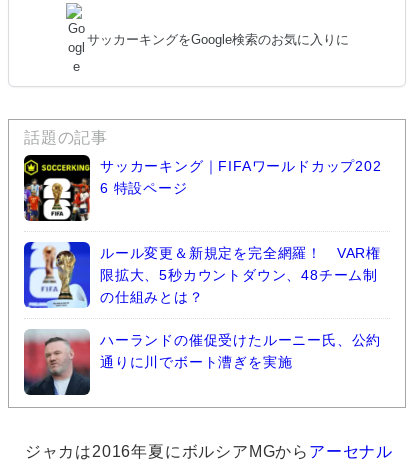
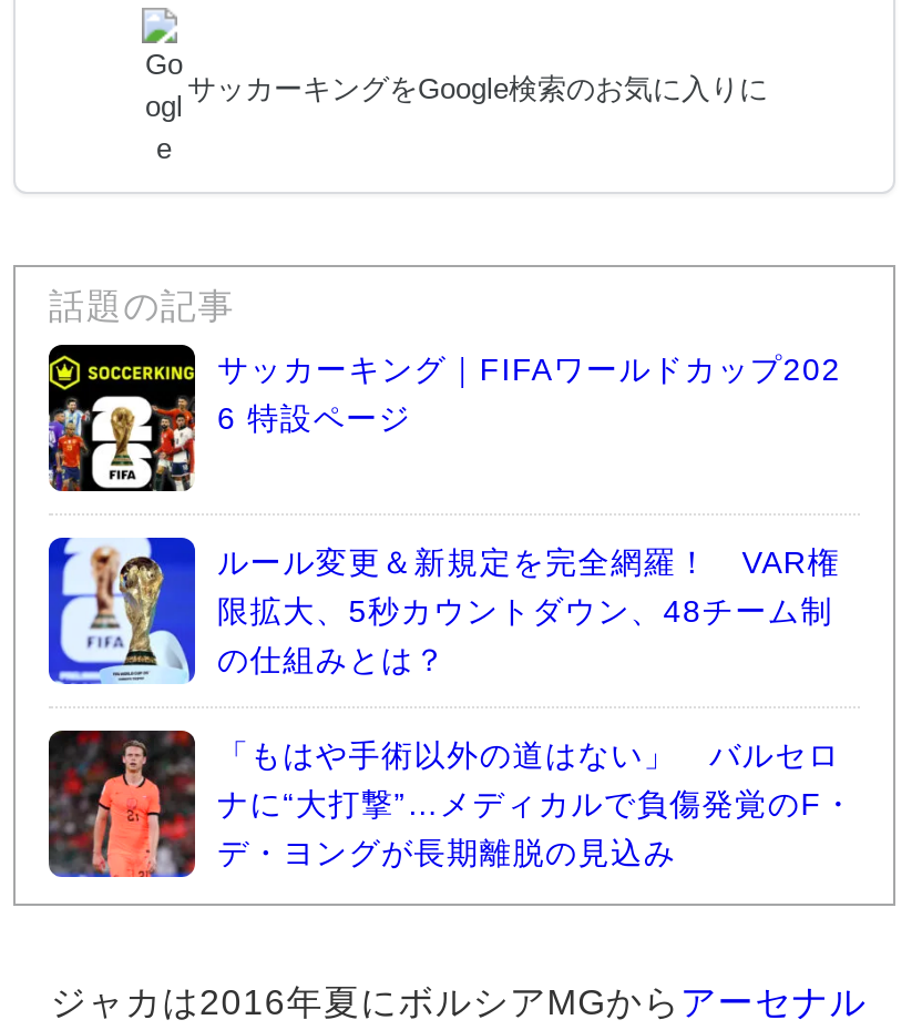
[23,329,381,396] [image] | ハーランドの催促受けたルーニー氏、公約 | 通りに川でボート漕ぎを実施 -> [47,728,855,879] [image] | 「もはや手術以外の道はない」 バルセロ | ナに“大打撃”…メディカルで負傷発覚のF・ | デ・ヨングが長期離脱の見込み

